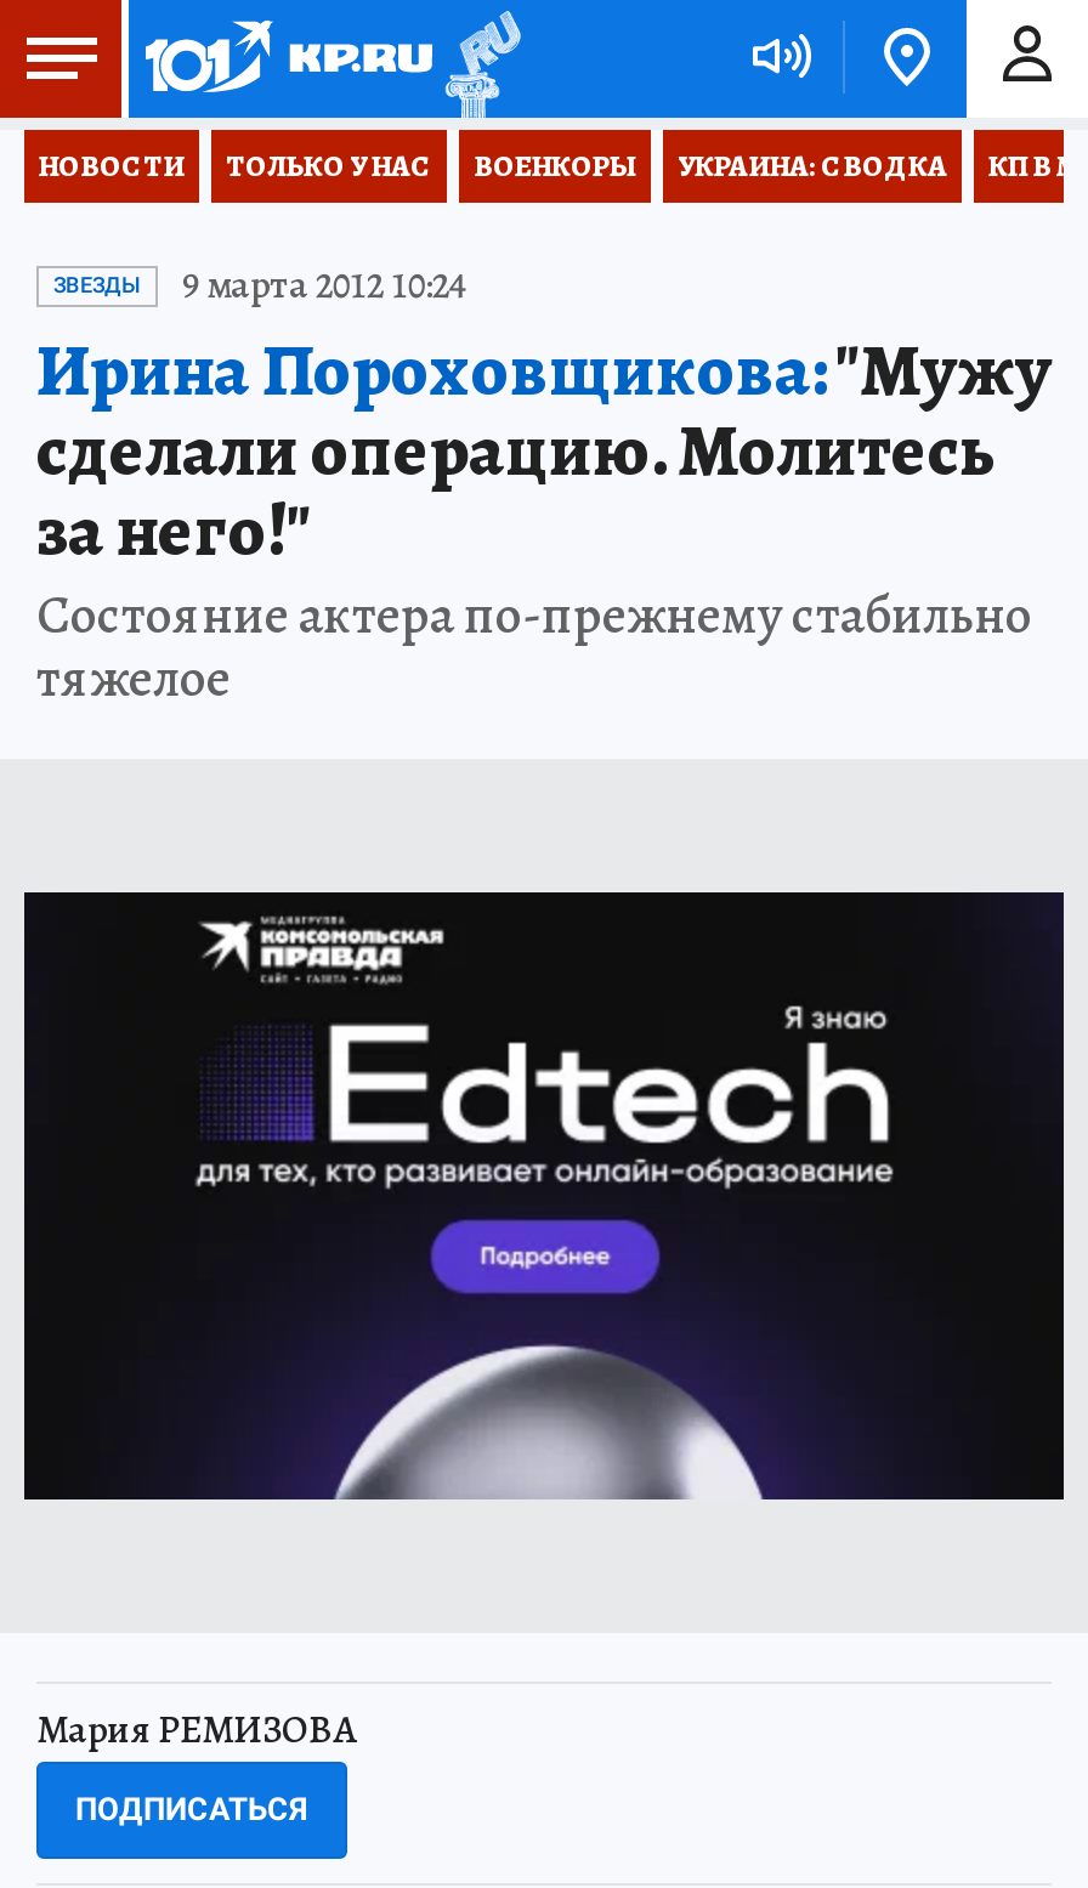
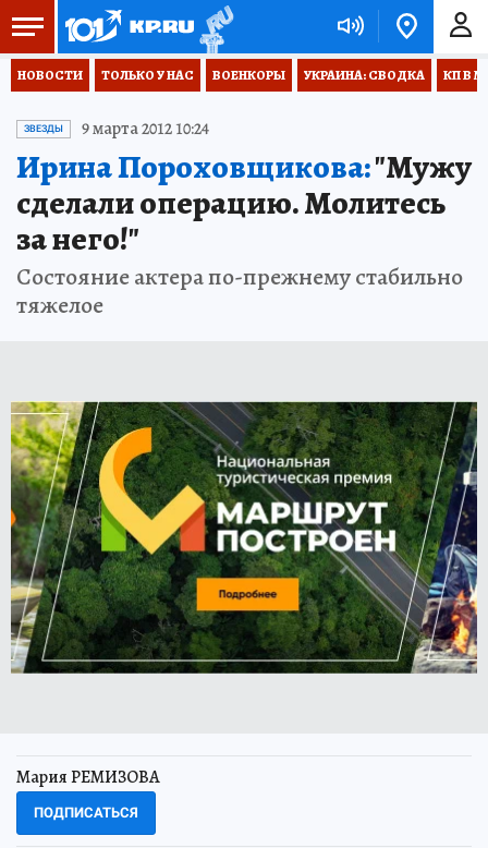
[22,890,1066,1499] [image] -> [10,401,478,675] [image]

